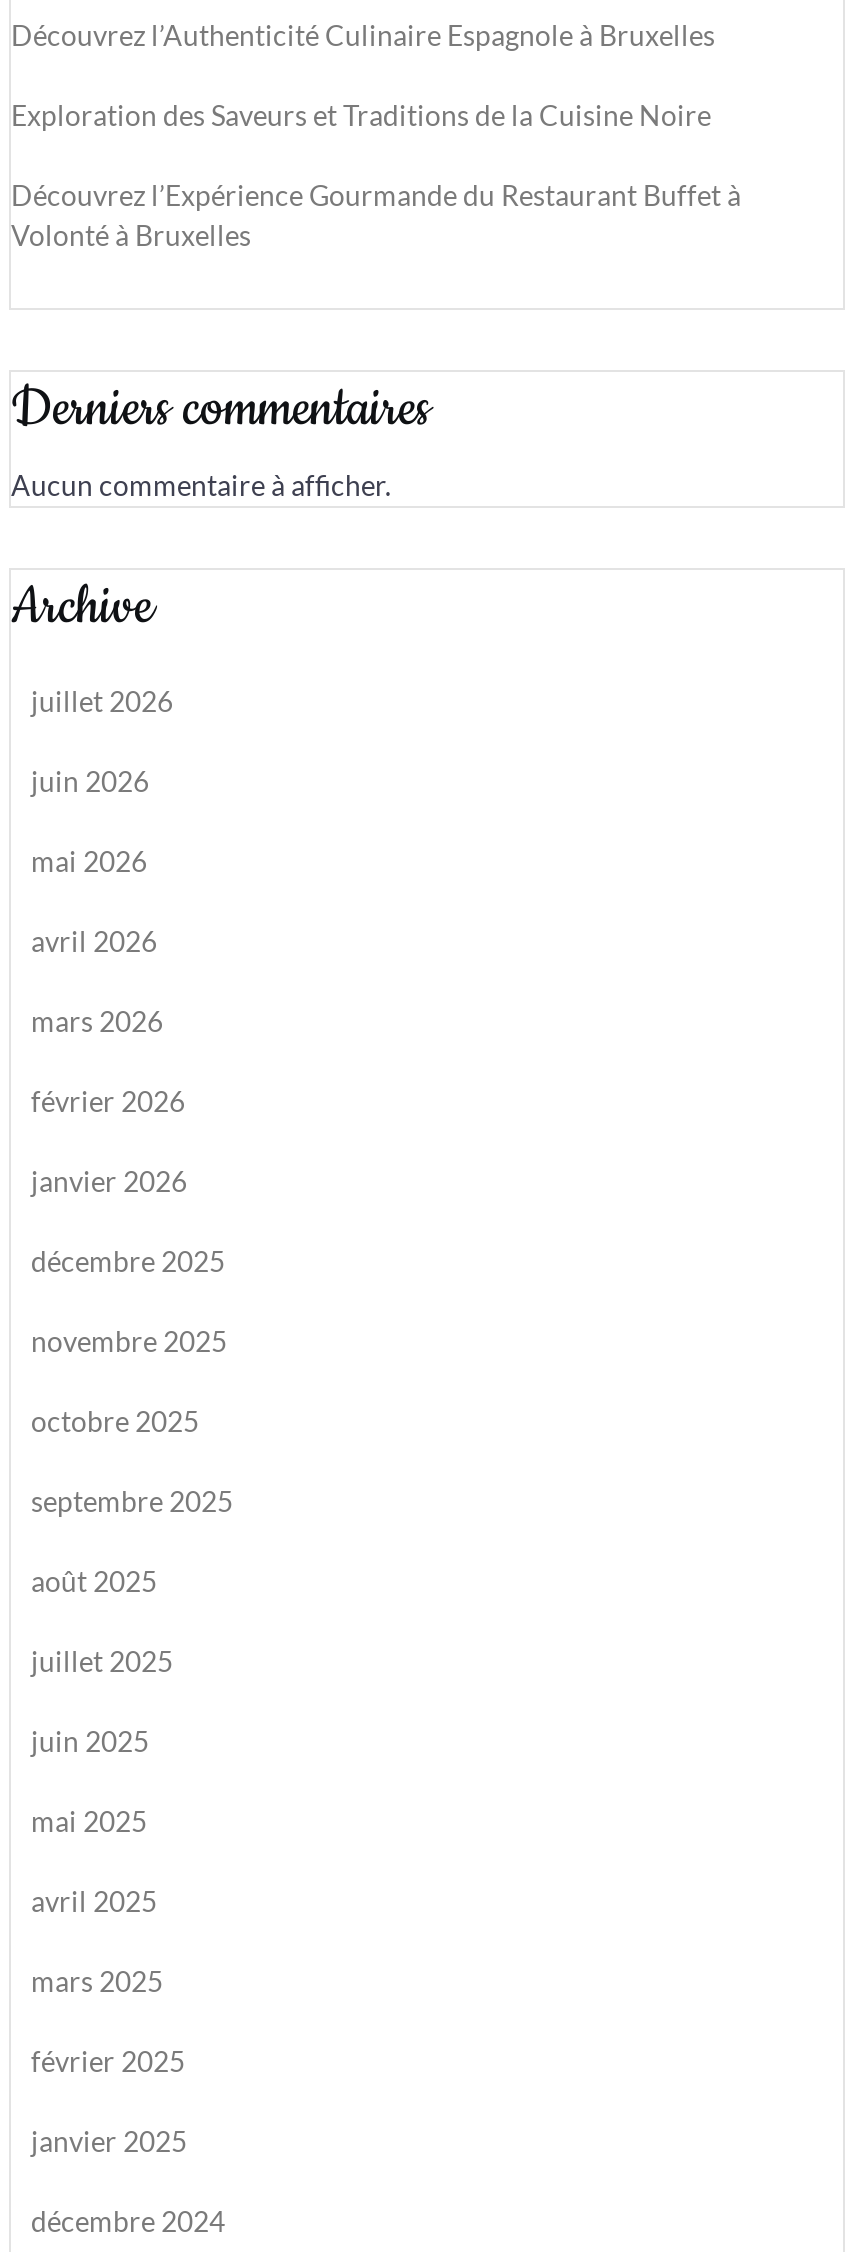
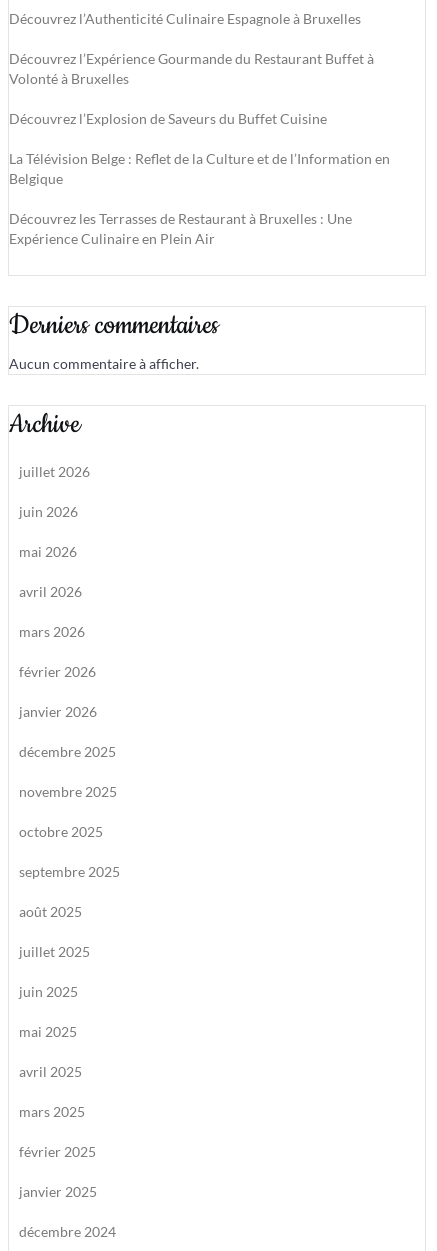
[11,98,711,132] Exploration des Saveurs et Traditions de la Cuisine Noire -> none
moved [11,178,741,252] -> [9,50,374,87]: Découvrez l’Expérience Gourmande du Restaurant Buffet à | Volonté à Bruxelles
none -> [9,110,390,247] Découvrez l’Explosion de Saveurs du Buffet Cuisine | La Télévision Belge : Reflet de la Culture et de l’Information en | Belgique | Découvrez les Terrasses de Restaurant à Bruxelles : Une | Expérience Culinaire en Plein Air

